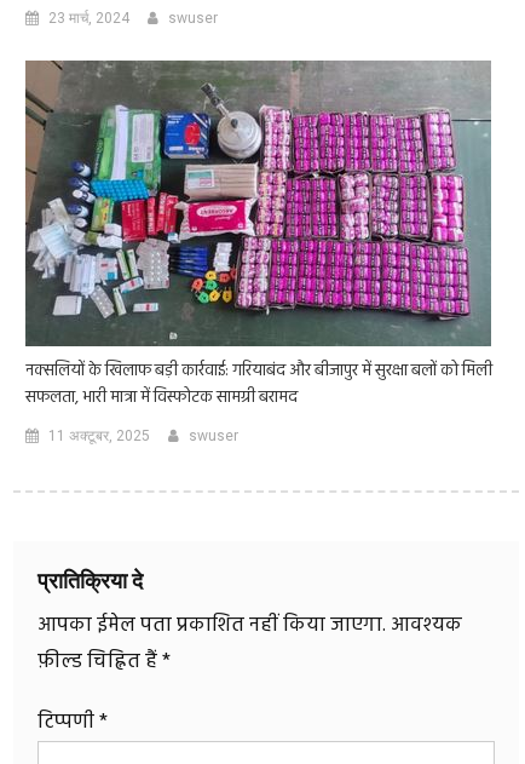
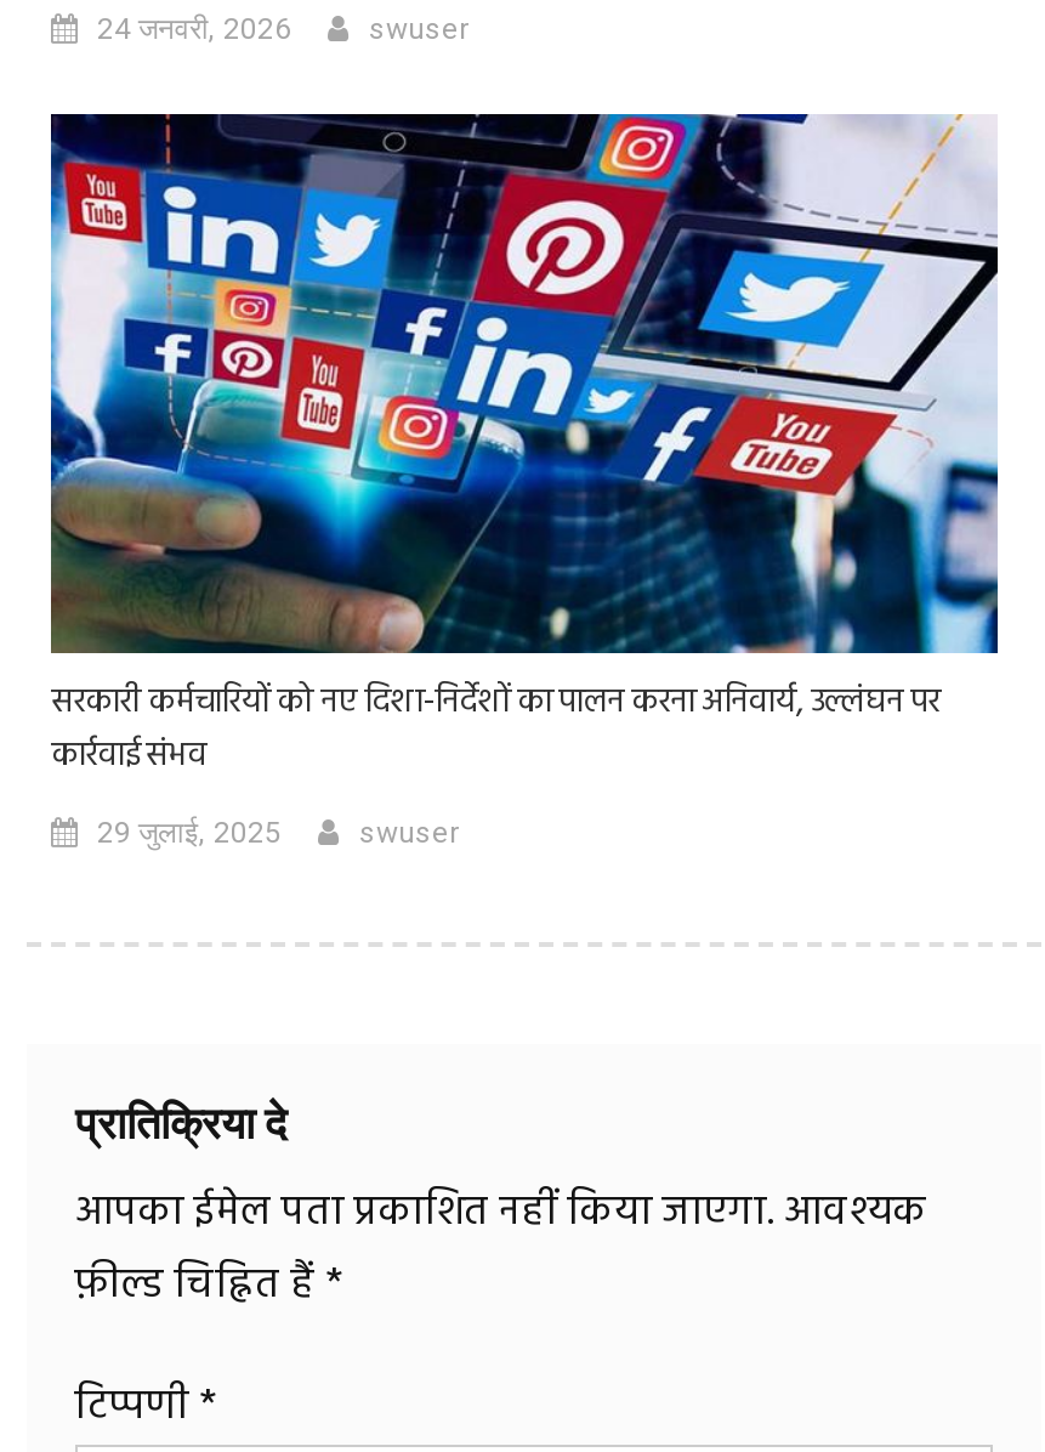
[48,10,129,27] 23 मार्च, 2024 -> [97,12,291,46] 24 जनवरी, 2026
[24,59,497,412] [image] | नक्सलियों के खिलाफ बड़ी कार्रवाई: गरियाबंद और बीजापुर में सुरक्षा बलों को मिली | सफलता, भारी मात्रा में विस्फोटक सामग्री बरामद -> [49,112,1000,784] [image] | सरकारी कर्मचारियों को नए दिशा-निर्देशों का पालन करना अनिवार्य, उल्लंघन पर | कार्रवाई संभव
[48,427,150,444] 11 अक्टूबर, 2025 -> [97,815,282,849] 29 जुलाई, 2025

